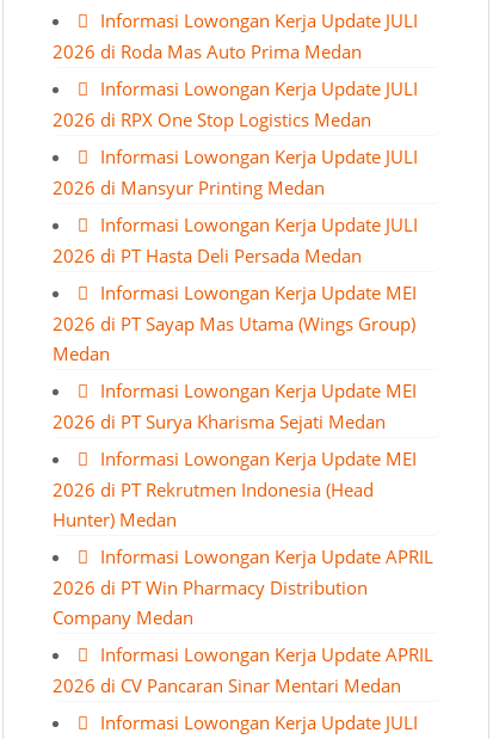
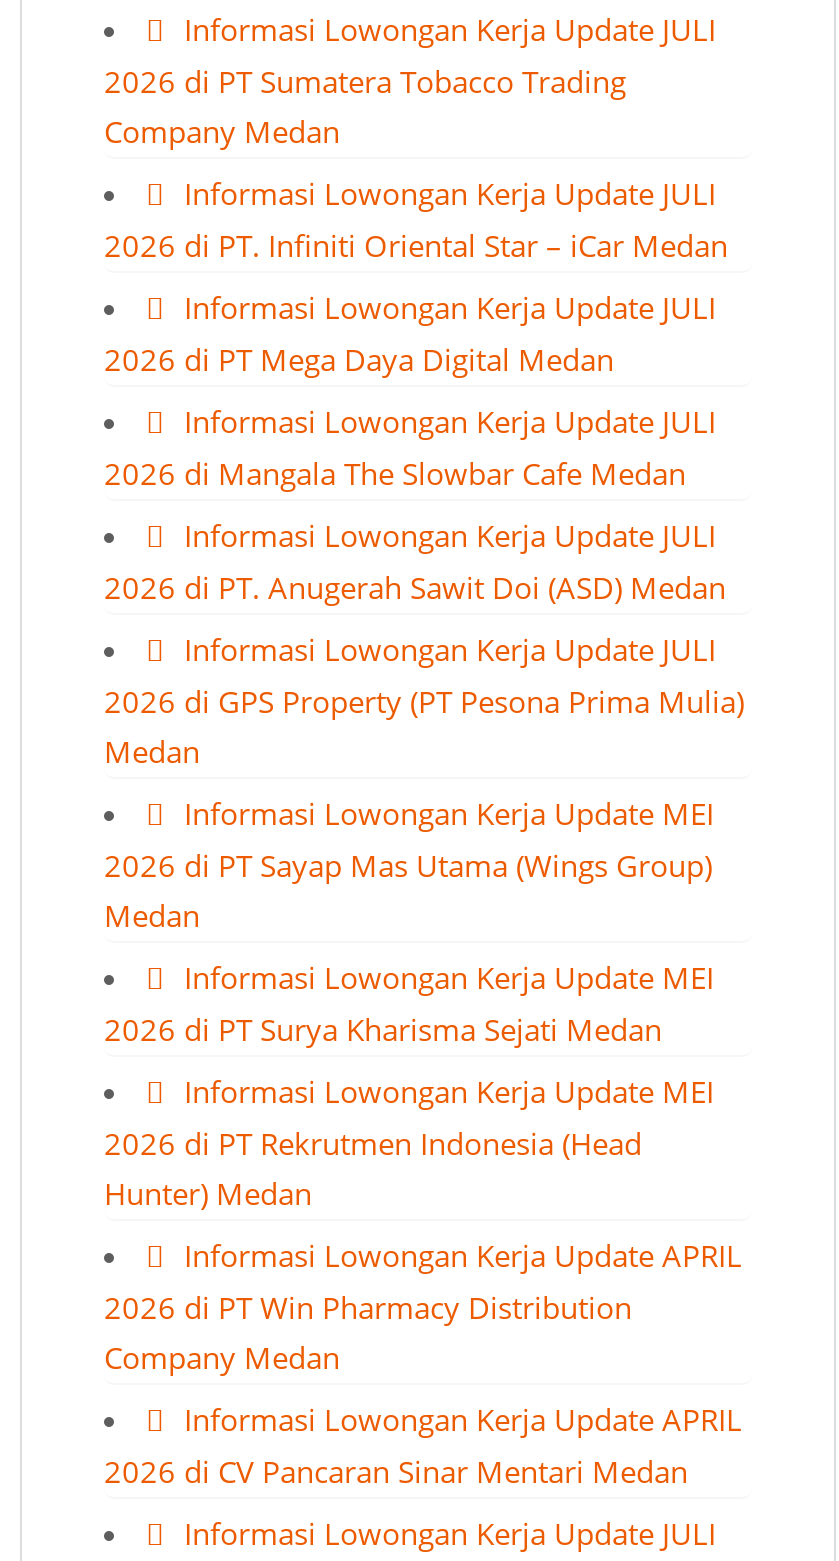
[53,39,362,63] 2026 di Roda Mas Auto Prima Medan -> [104,61,626,151] 2026 di PT Sumatera Tobacco Trading | Company Medan
[53,107,371,131] 2026 di RPX One Stop Logistics Medan -> [104,225,728,265] 2026 di PT. Infiniti Oriental Star – iCar Medan
[53,175,325,199] 2026 di Mansyur Printing Medan -> [104,339,614,379] 2026 di PT Mega Daya Digital Medan
[53,244,362,267] 2026 di PT Hasta Deli Persada Medan -> [104,453,744,771] 2026 di Mangala The Slowbar Cafe Medan | Informasi Lowongan Kerja Update JULI | 2026 di PT. Anugerah Sawit Doi (ASD) Medan | Informasi Lowongan Kerja Update JULI | 2026 di GPS Property (PT Pesona Prima Mulia) | Medan

